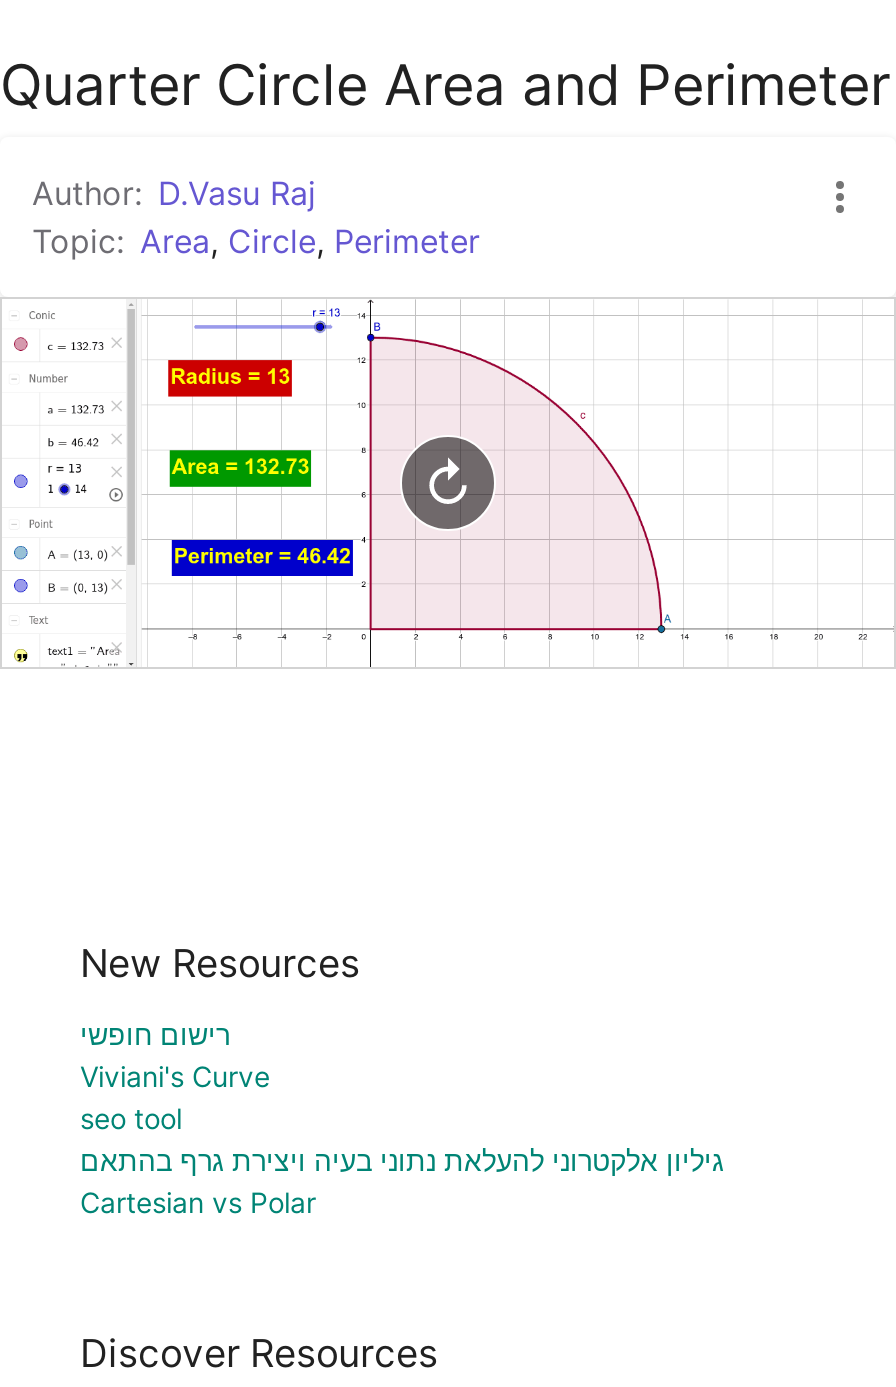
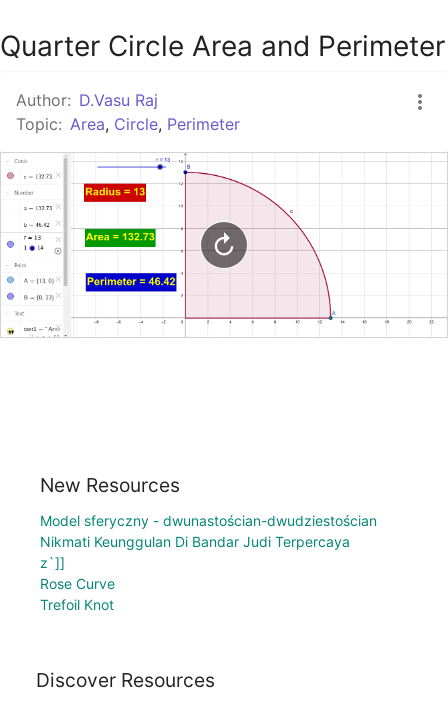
[80,1017,724,1219] רישום חופשי | Viviani's Curve | seo tool | גיליון אלקטרוני להעלאת נתוני בעיה ויצירת גרף בהתאם | Cartesian vs Polar -> [40,512,377,613] Model sferyczny - dwunastościan-dwudziestościan | Nikmati Keunggulan Di Bandar Judi Terpercaya | z`]] | Rose Curve | Trefoil Knot

